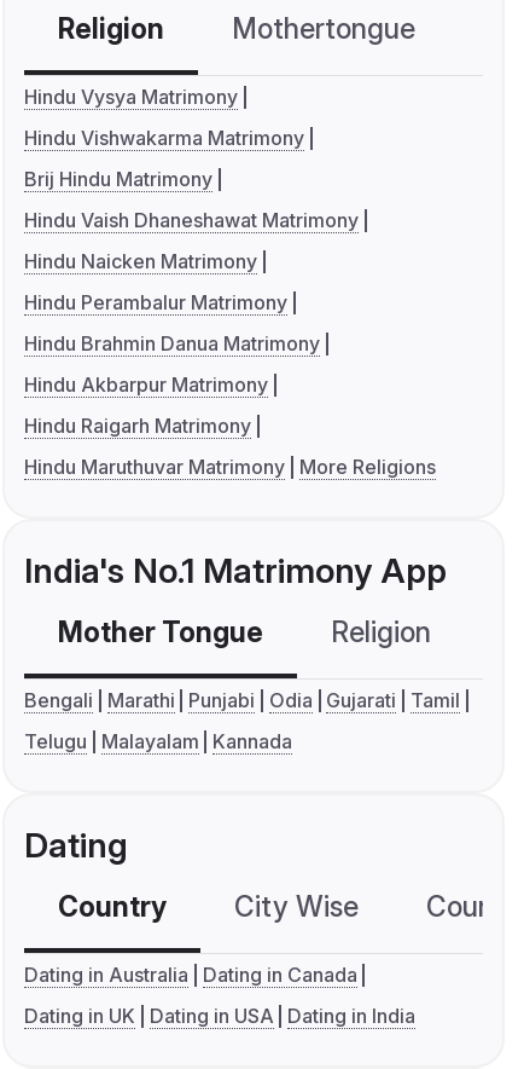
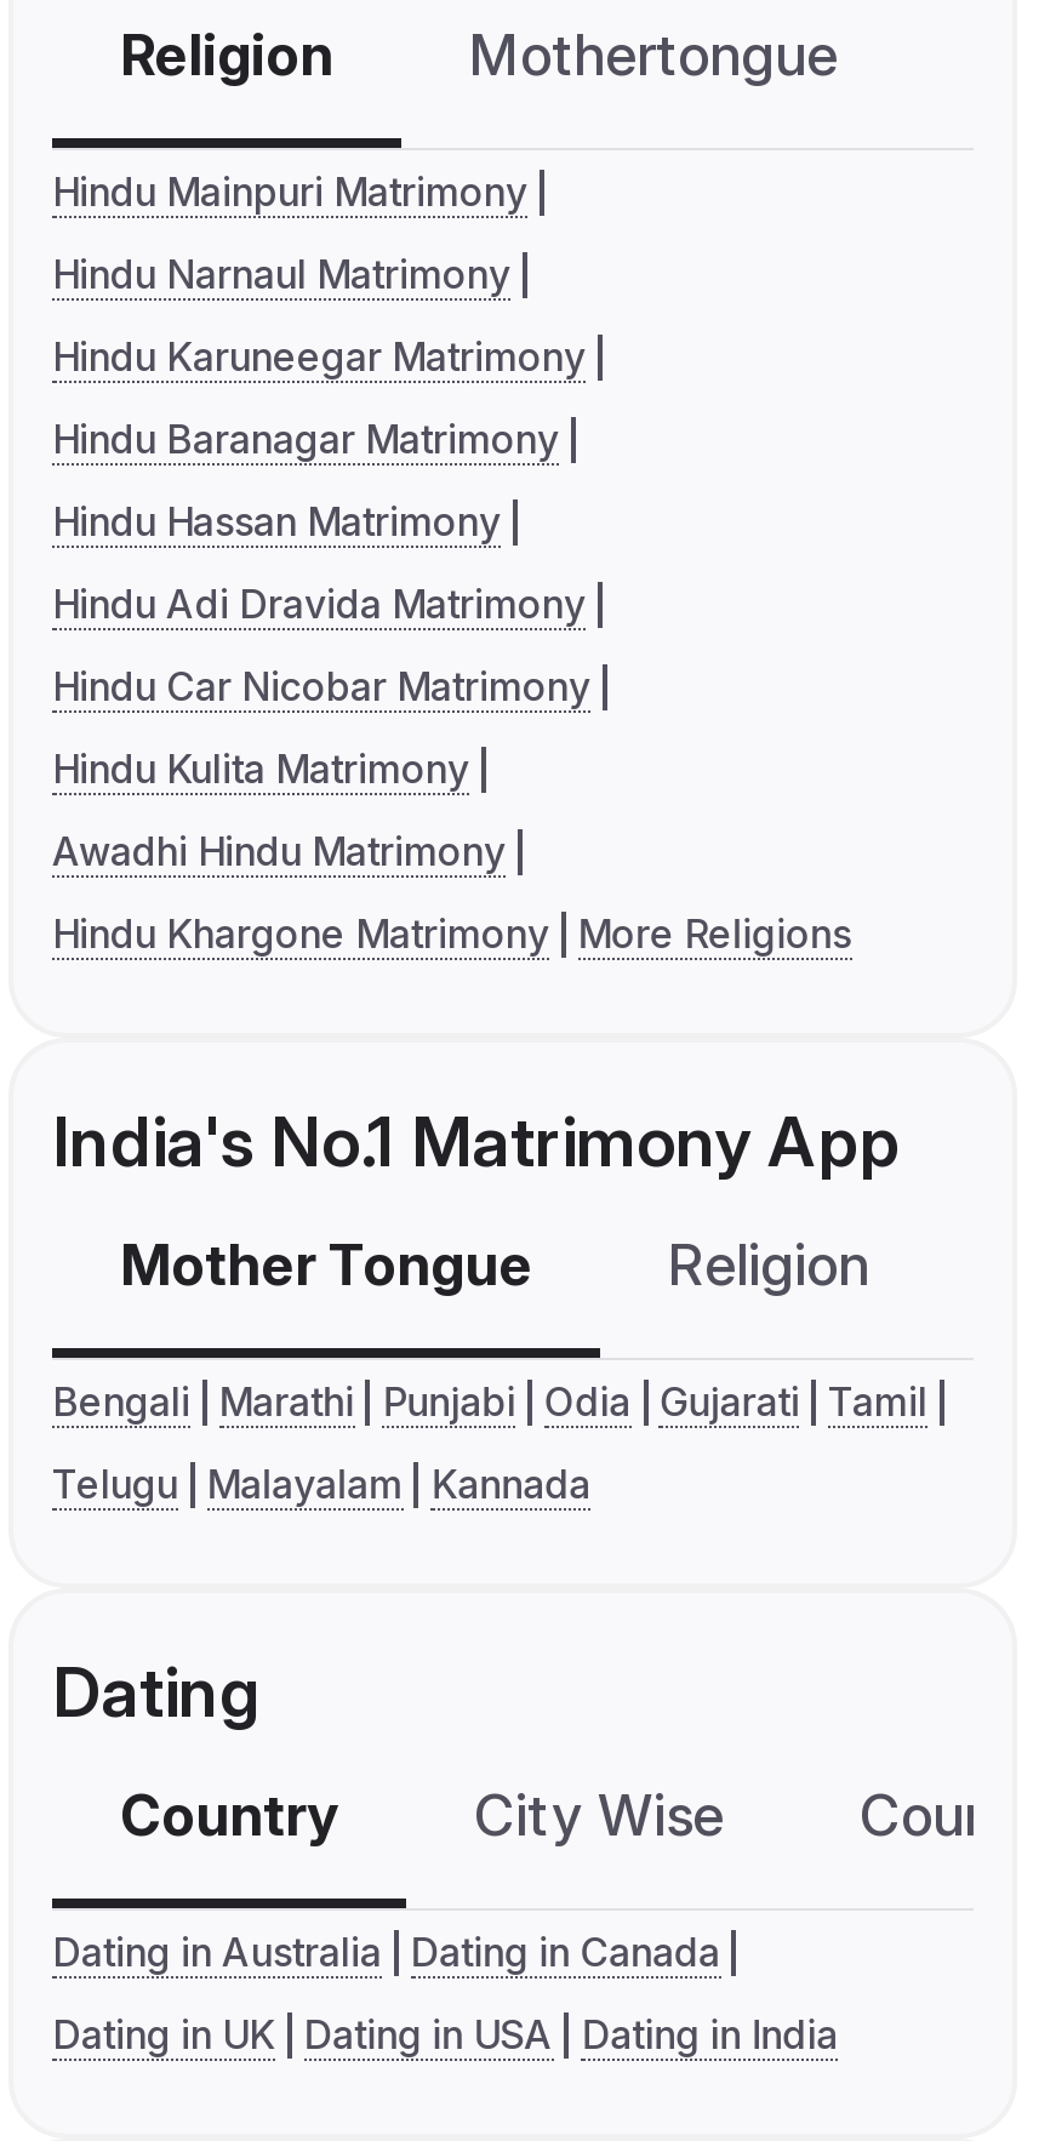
[24,85,238,109] Hindu Vysya Matrimony -> [52,168,527,217] Hindu Mainpuri Matrimony
[24,126,304,150] Hindu Vishwakarma Matrimony -> [52,250,510,299] Hindu Narnaul Matrimony
[24,167,212,191] Brij Hindu Matrimony -> [52,333,586,381] Hindu Karuneegar Matrimony
[24,208,359,233] Hindu Vaish Dhaneshawat Matrimony -> [52,415,559,464] Hindu Baranagar Matrimony
[24,249,257,274] Hindu Naicken Matrimony -> [52,498,501,546] Hindu Hassan Matrimony
[24,291,287,315] Hindu Perambalur Matrimony -> [52,580,586,629] Hindu Adi Dravida Matrimony
[24,332,320,356] Hindu Brahmin Danua Matrimony -> [52,663,590,711] Hindu Car Nicobar Matrimony
[24,373,268,397] Hindu Akbarpur Matrimony -> [52,745,469,794] Hindu Kulita Matrimony
[24,414,251,438] Hindu Raigarh Matrimony -> [52,828,506,876] Awadhi Hindu Matrimony
[24,455,435,479] Hindu Maruthuvar Matrimony More Religions -> [52,910,851,958] Hindu Khargone Matrimony More Religions

